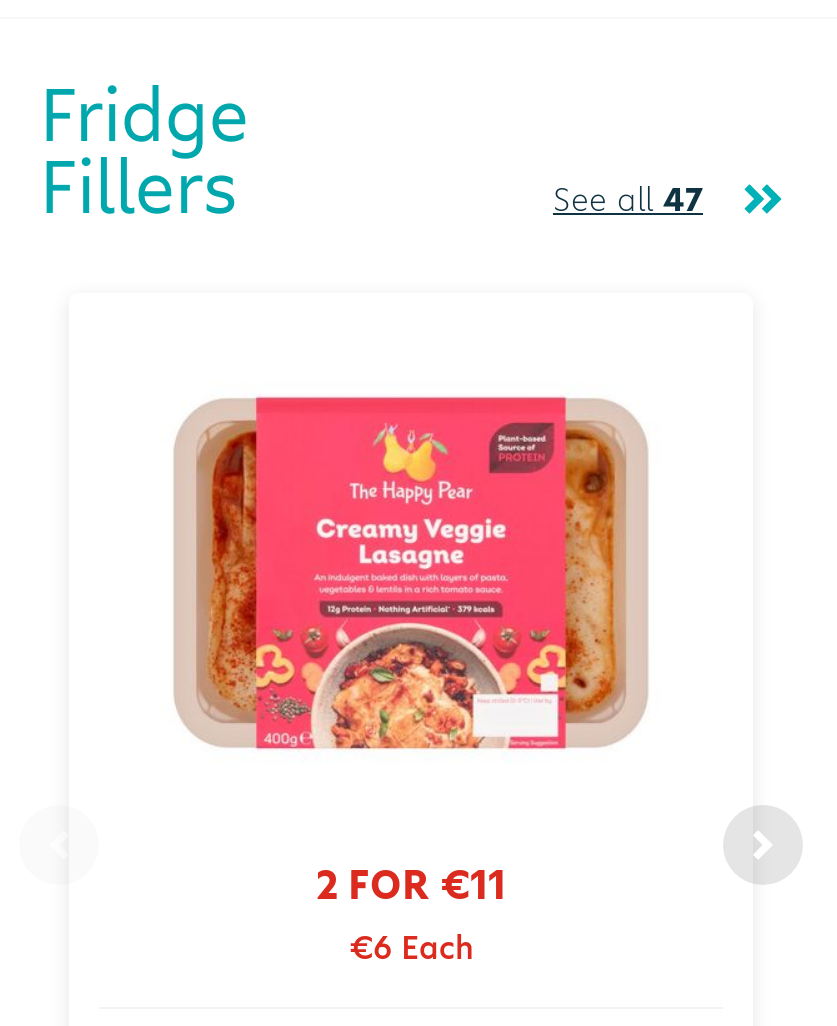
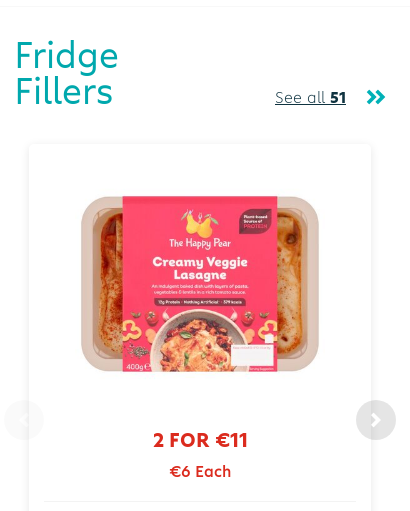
[553,177,703,221] See all 47 -> [275,86,346,108] See all 51

